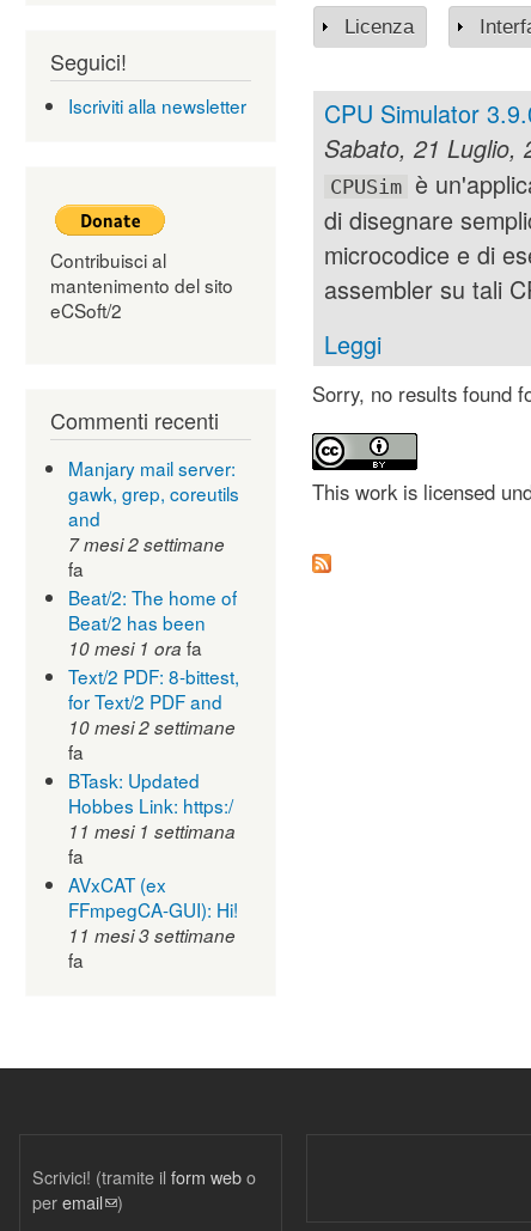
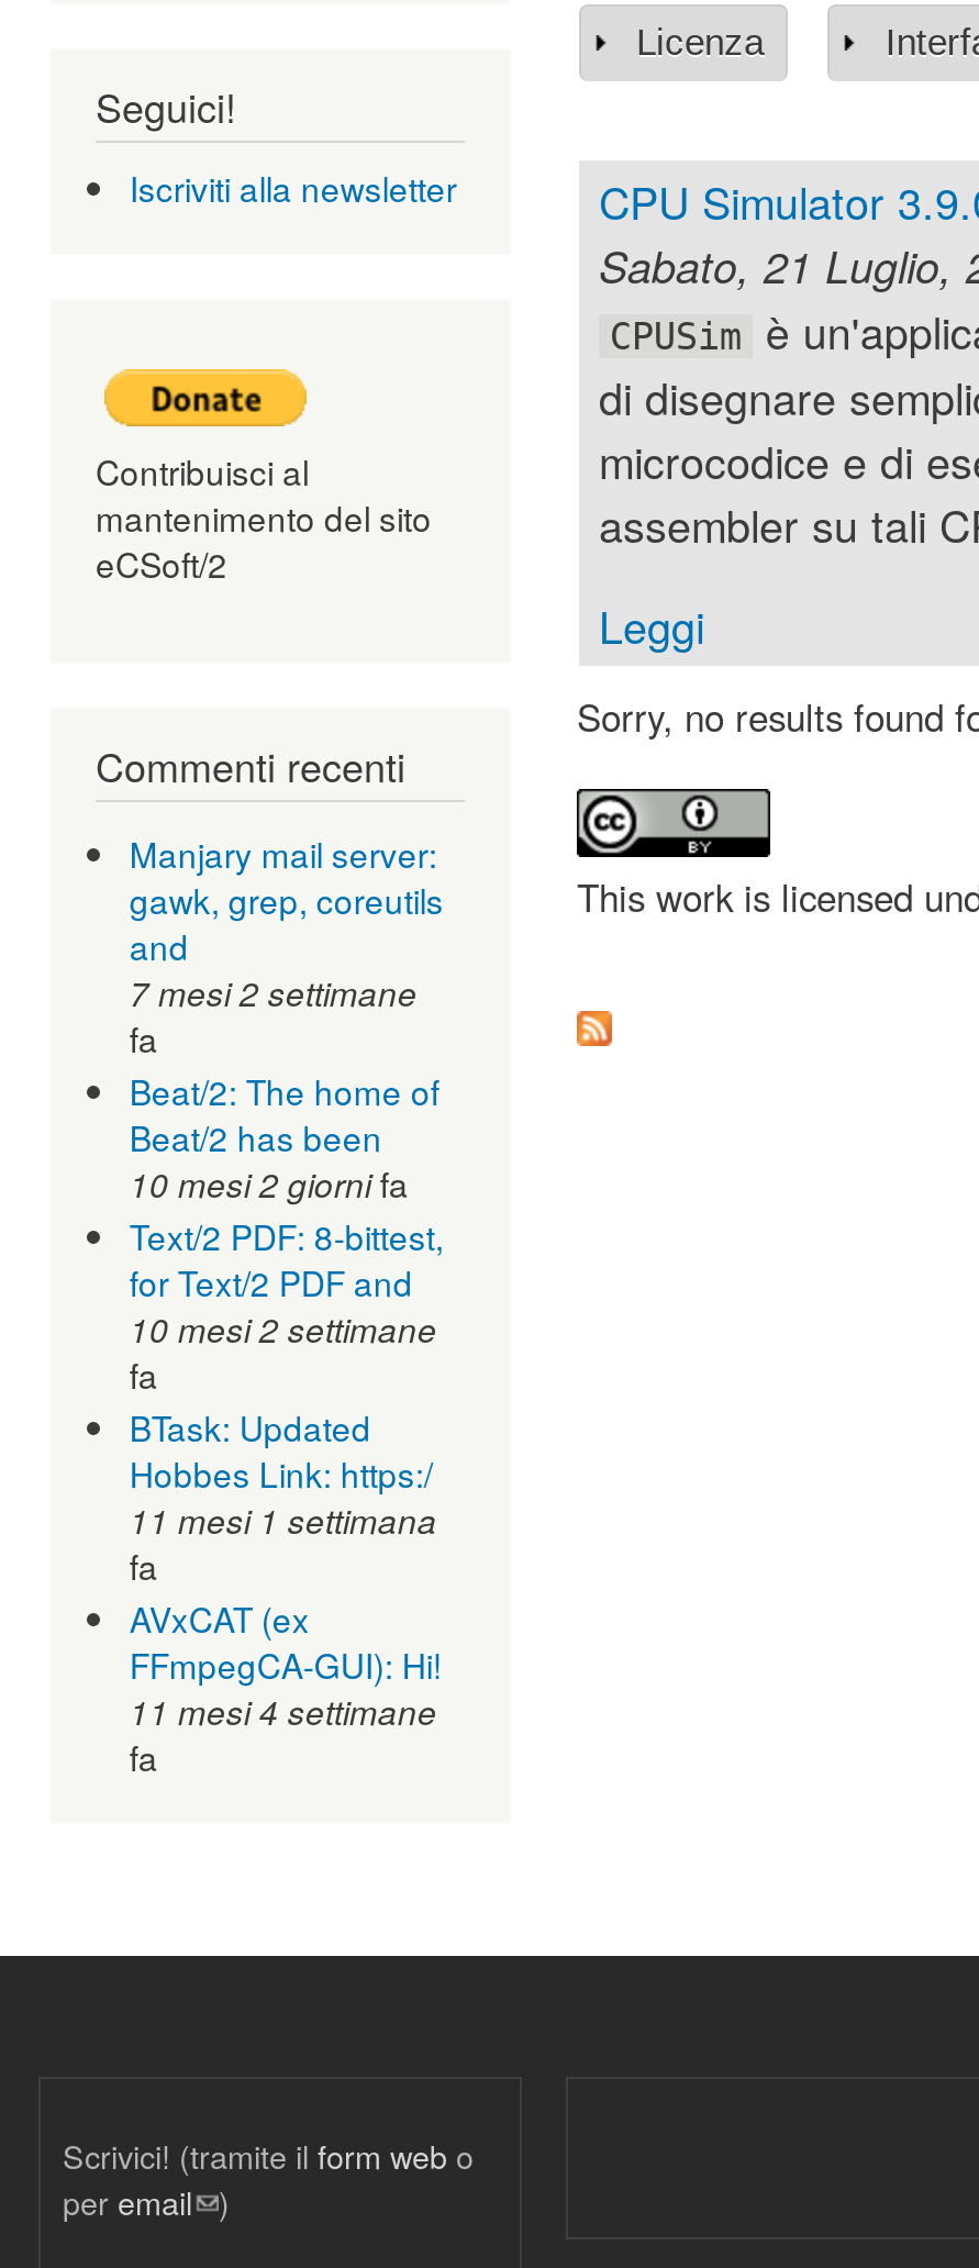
[69,634,202,660] 10 mesi 1 orafa -> [129,1158,408,1206] 10 mesi 2 giornifa
[69,922,236,947] 11 mesi 3 settimane -> [129,1687,437,1734] 11 mesi 4 settimane

